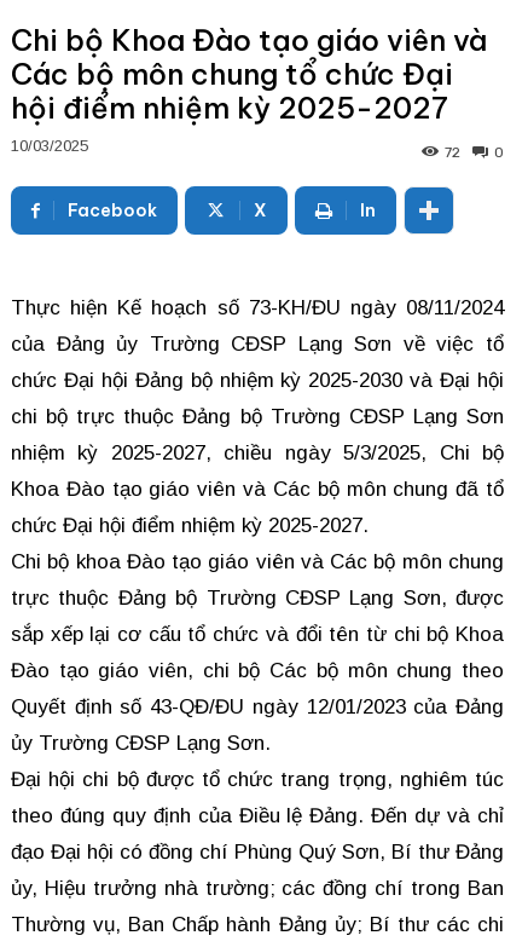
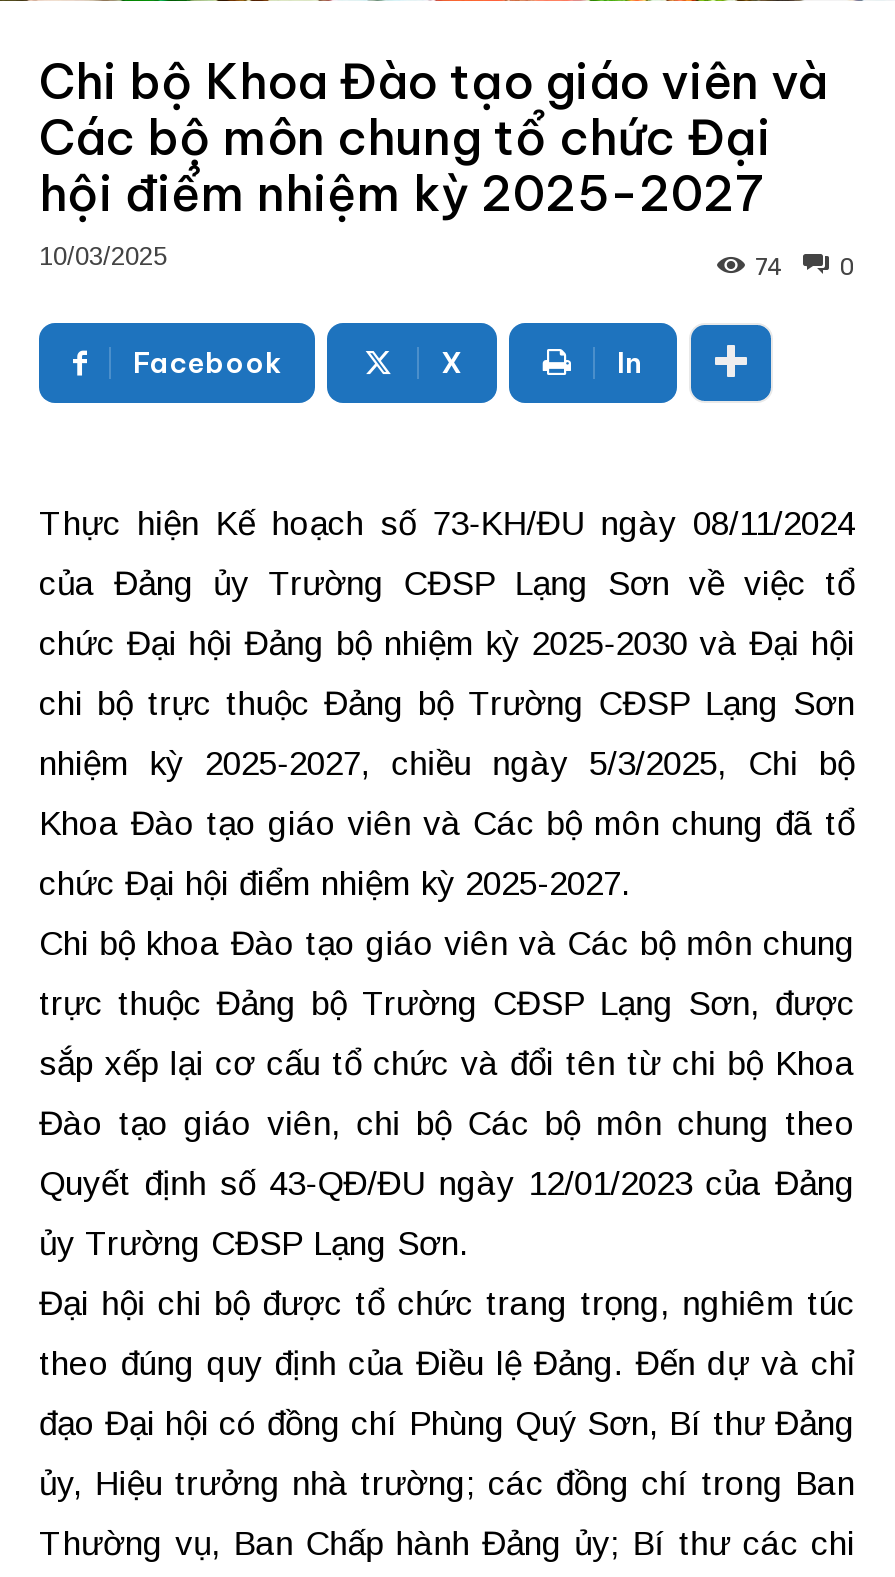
[445,144,460,161] 72 -> [755,252,783,280] 74

